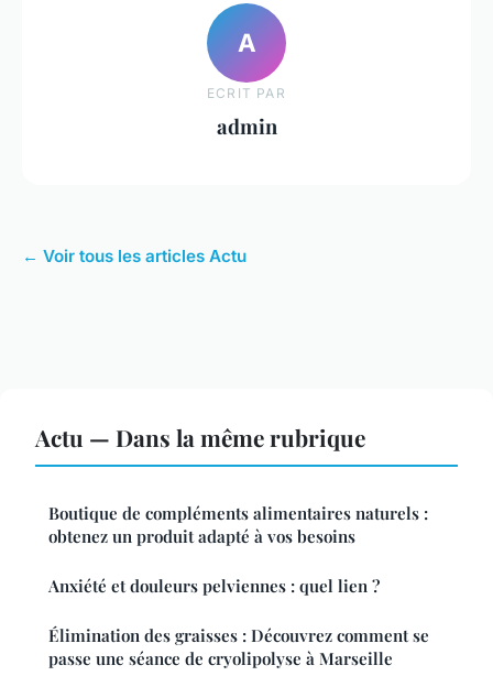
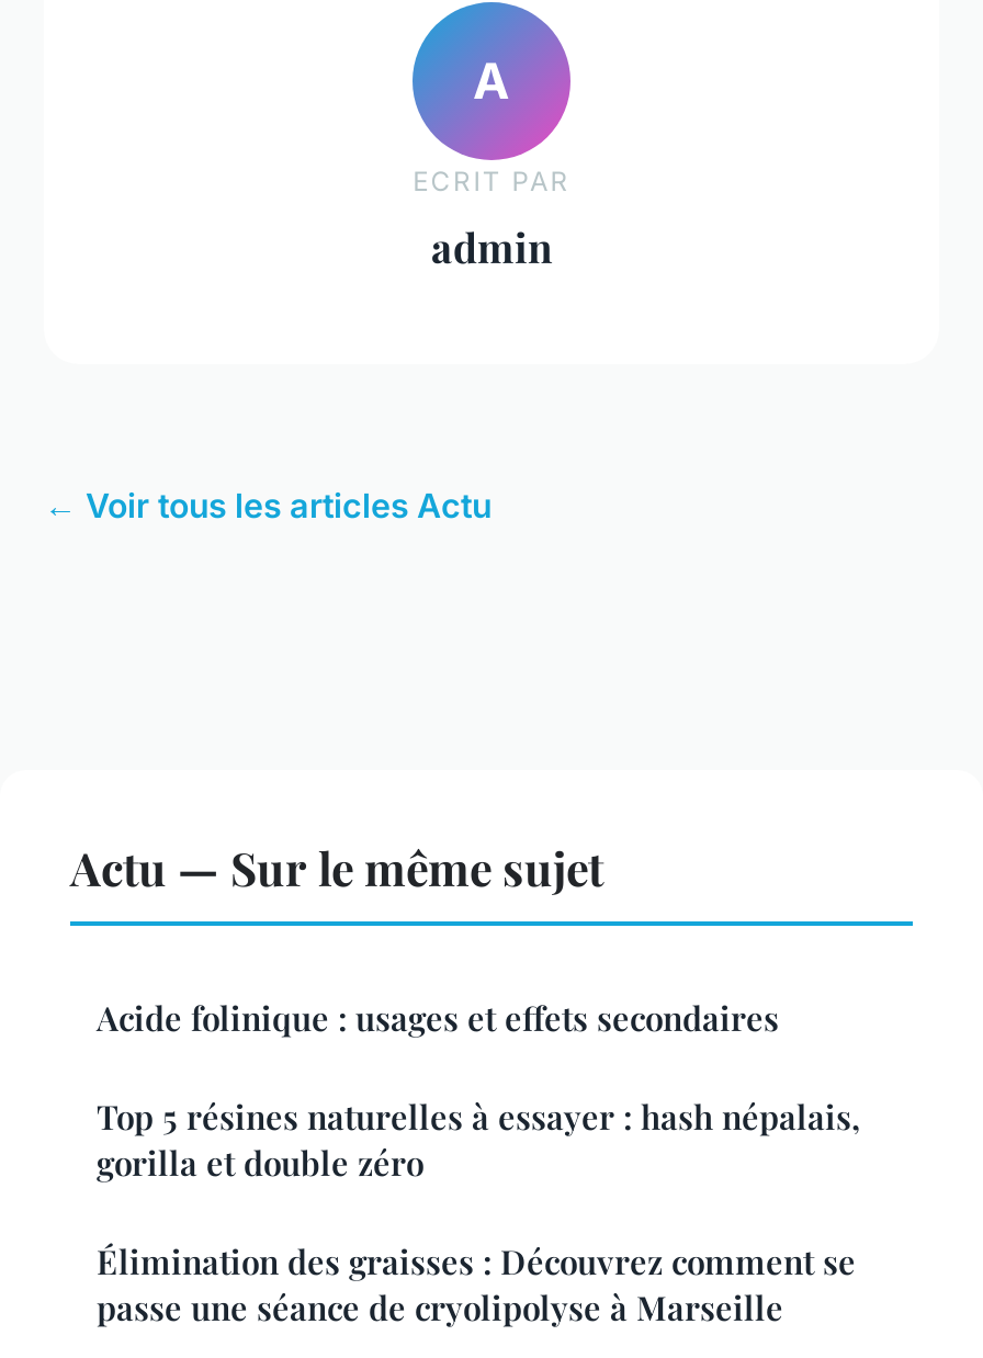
[35,422,365,452] Actu — Dans la même rubrique -> [70,836,603,897] Actu — Sur le même sujet
[48,502,428,547] Boutique de compléments alimentaires naturels : | obtenez un produit adapté à vos besoins -> [97,996,779,1040] Acide folinique : usages et effets secondaires
[48,575,380,597] Anxiété et douleurs pelviennes : quel lien ? -> [97,1095,860,1185] Top 5 résines naturelles à essayer : hash népalais, | gorilla et double zéro

